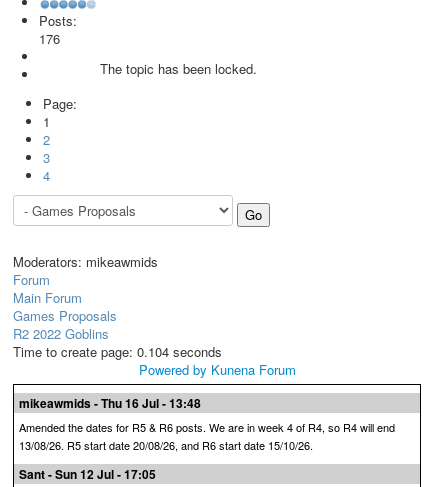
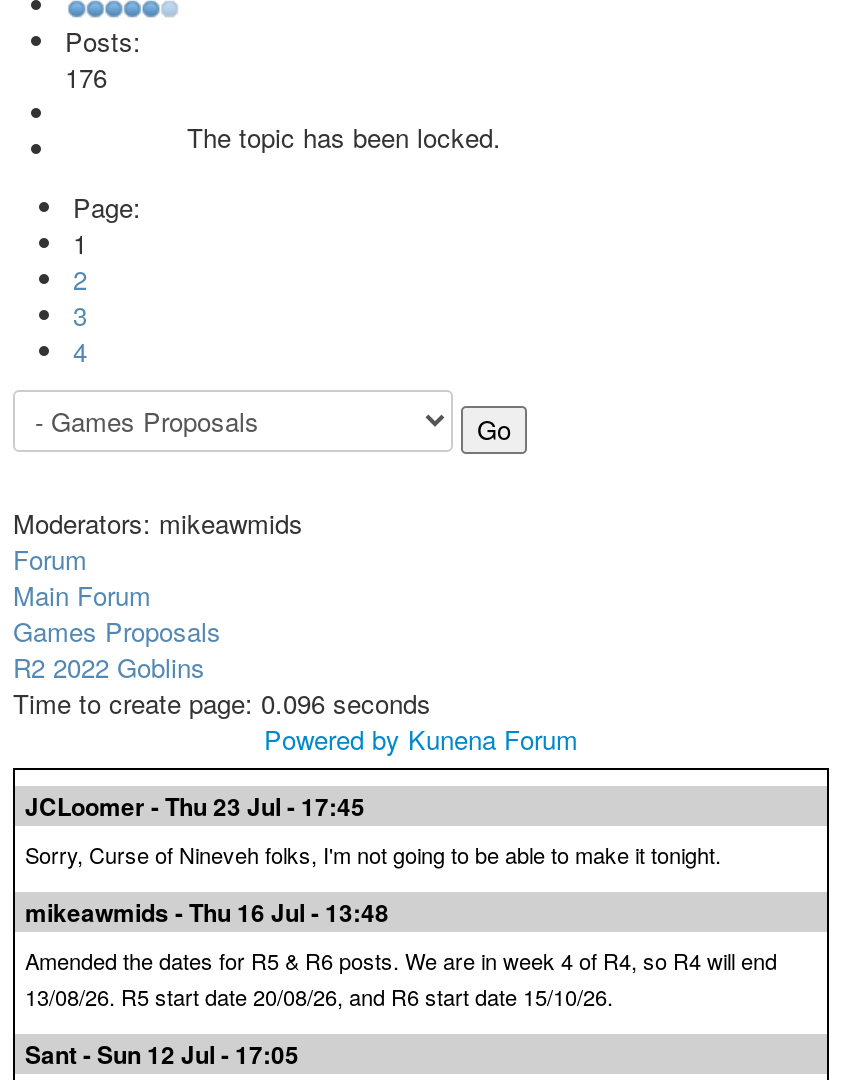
[13,342,222,361] Time to create page: 0.104 seconds -> [13,684,431,722] Time to create page: 0.096 seconds
none -> [25,788,721,870] JCLoomer - Thu 23 Jul - 17:45 | Sorry, Curse of Nineveh folks, I'm not going to be able to make it tonight.

